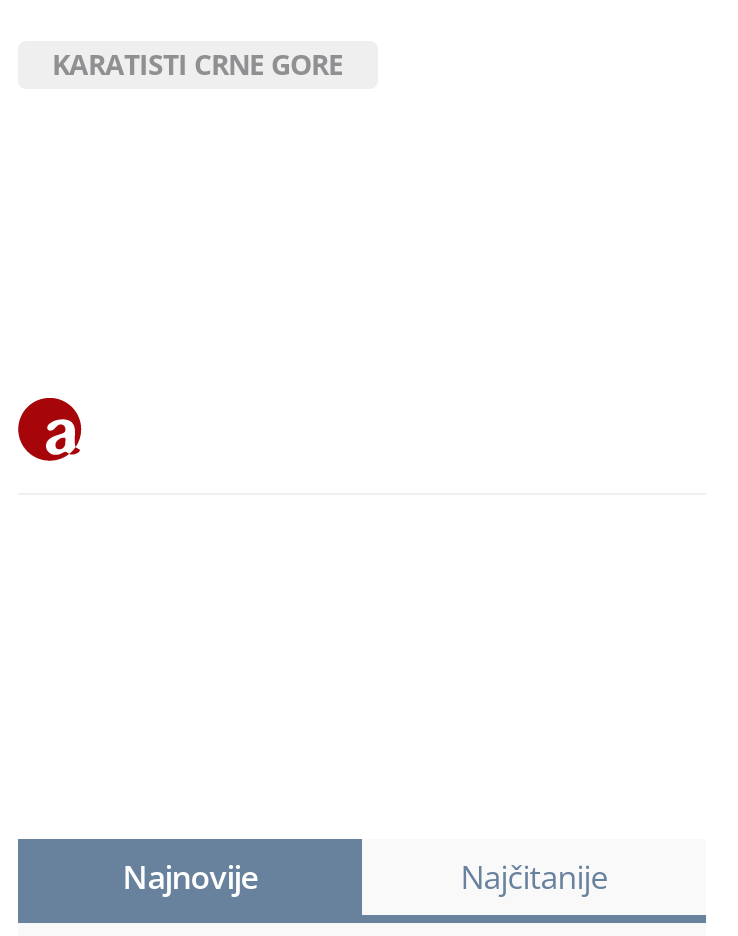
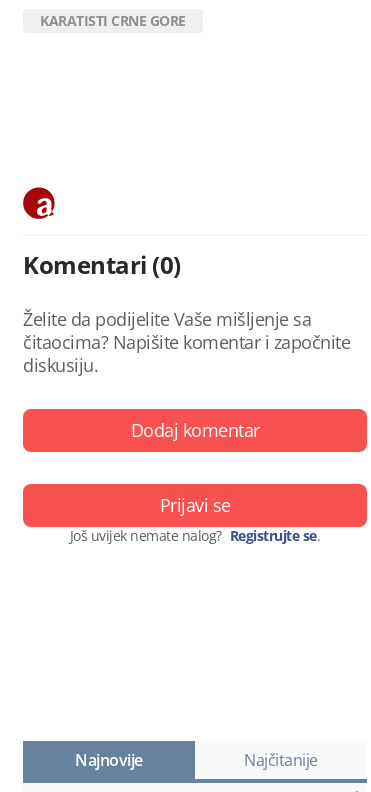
none -> [23,248,350,545] Komentari (0) | Želite da podijelite Vaše mišljenje sa | čitaocima? Napišite komentar i započnite | diskusiju. | Dodaj komentar | Prijavi se | Još uvijek nemate nalog? Registrujte se.

